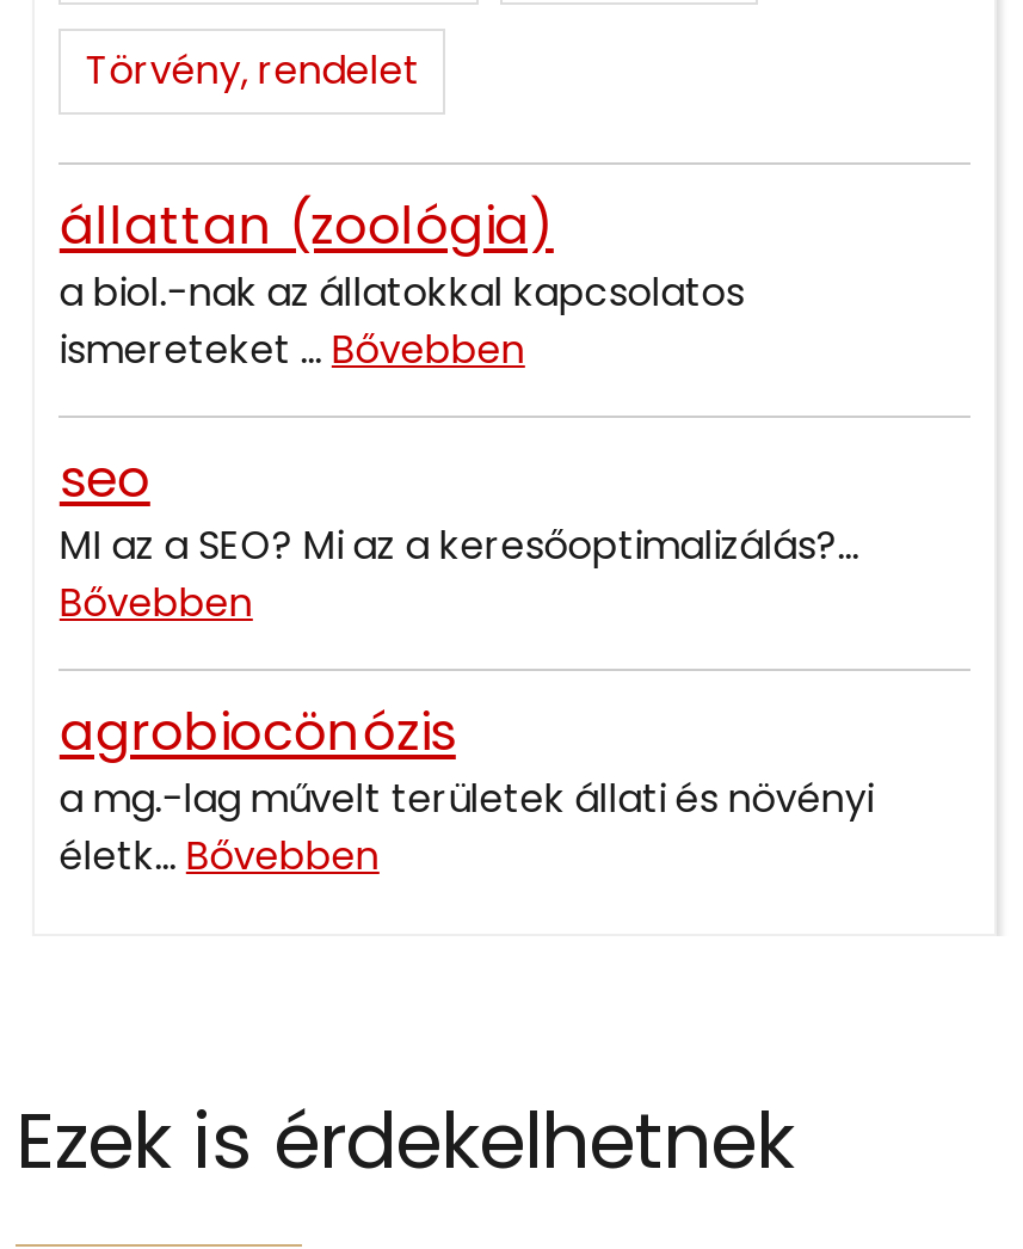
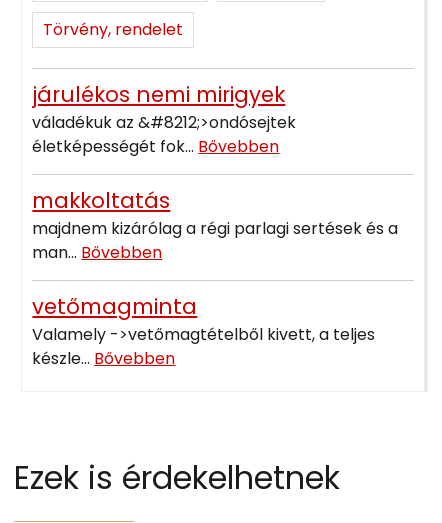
[59,191,745,378] állattan (zoológia) | a biol.-nak az állatokkal kapcsolatos | ismereteket ... Bővebben -> [32,80,296,158] járulékos nemi mirigyek | váladékuk az &#8212;>ondósejtek | életképességét fok... Bővebben
[59,444,859,631] seo | MI az a SEO? Mi az a keresőoptimalizálás?... | Bővebben -> [32,186,398,264] makkoltatás | majdnem kizárólag a régi parlagi sertések és a | man... Bővebben
[59,698,874,884] agrobiocönózis | a mg.-lag művelt területek állati és növényi | életk... Bővebben -> [32,292,375,370] vetőmagminta | Valamely ->vetőmagtételből kivett, a teljes | készle... Bővebben

